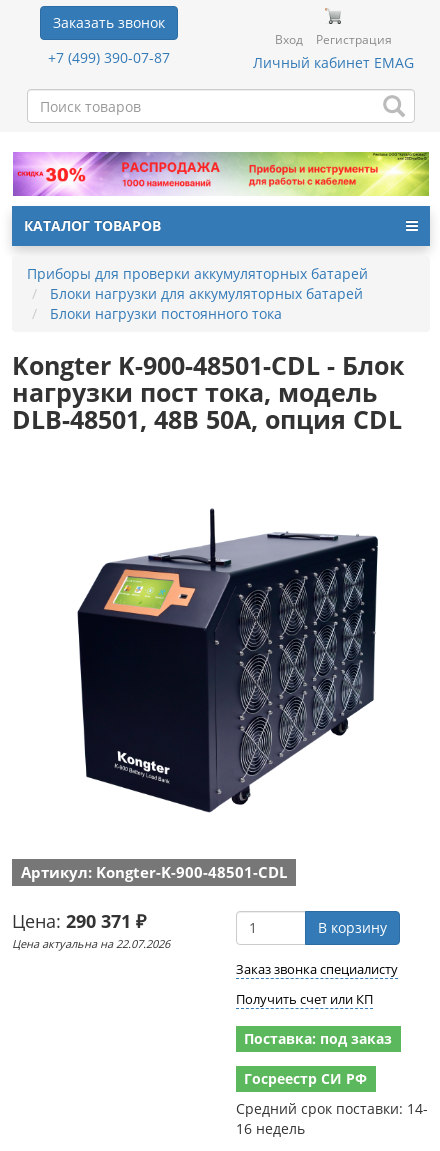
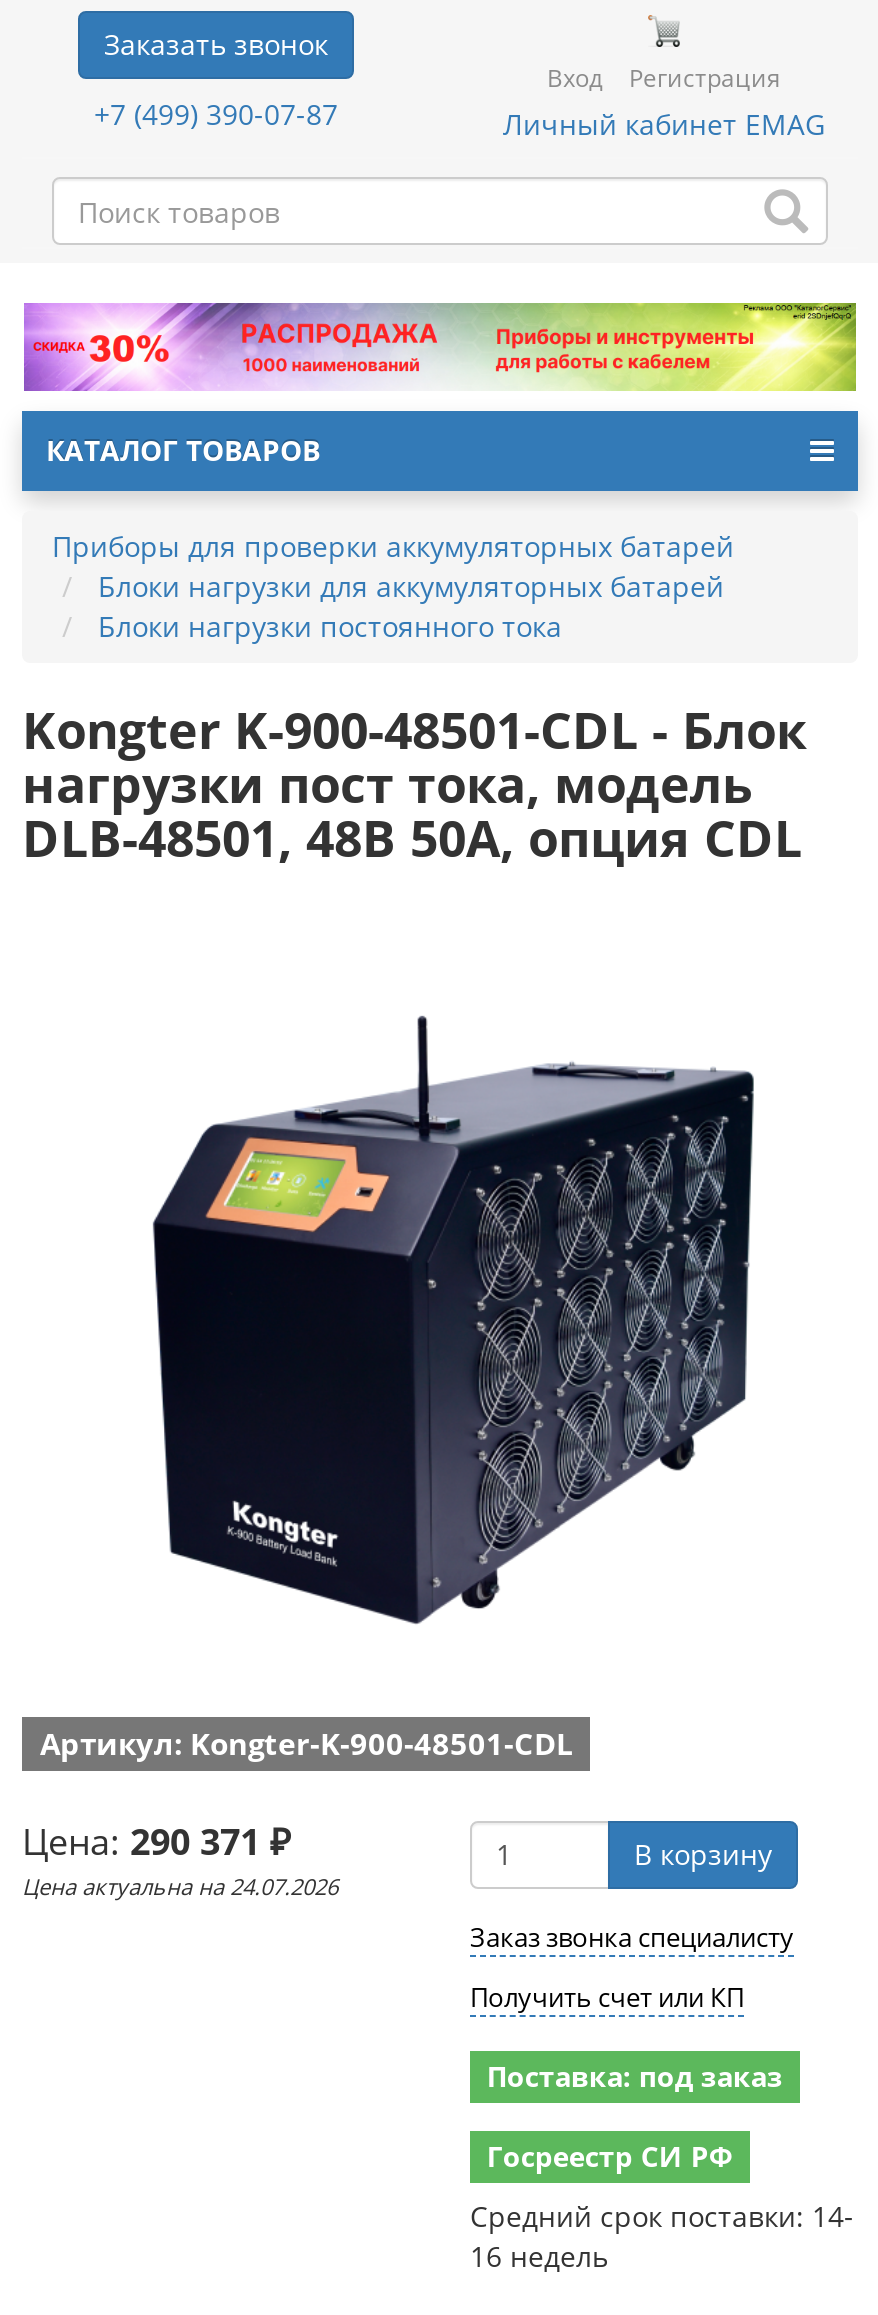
[12,936,170,951] Цена актуальна на 22.07.2026 -> [22,1871,338,1901] Цена актуальна на 24.07.2026

